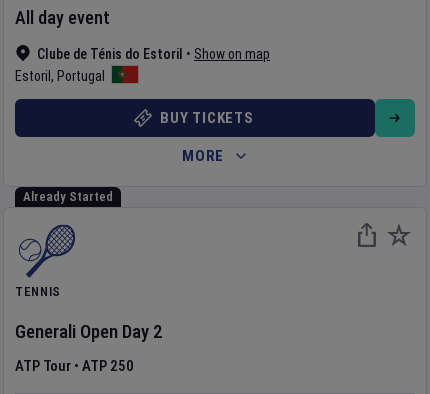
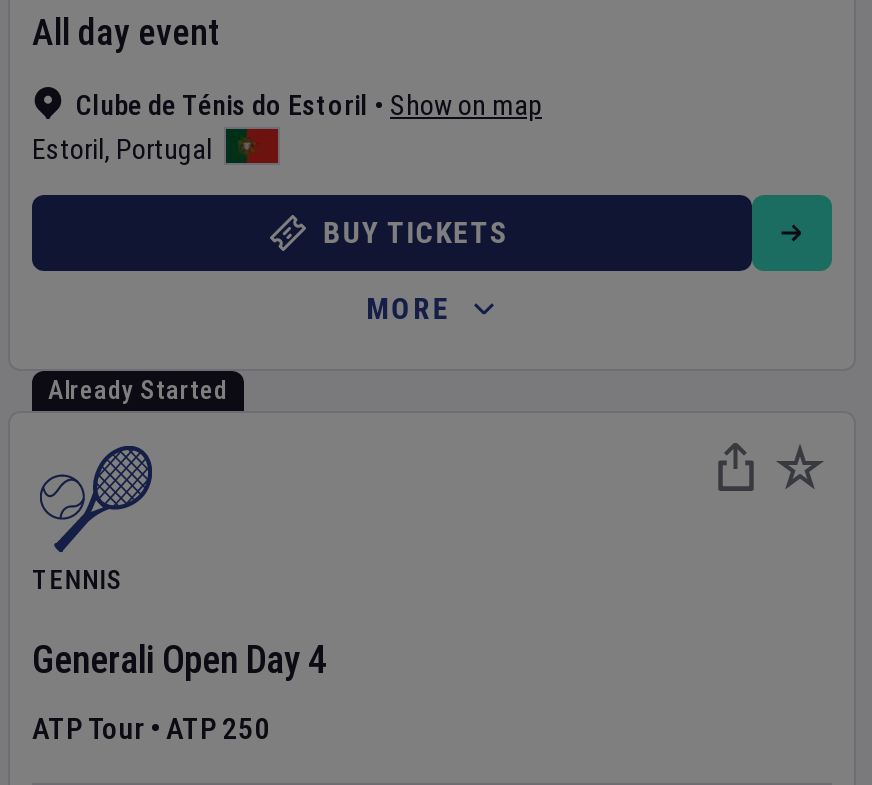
[15,320,163,343] Generali Open Day 2 -> [32,637,328,683] Generali Open Day 4

